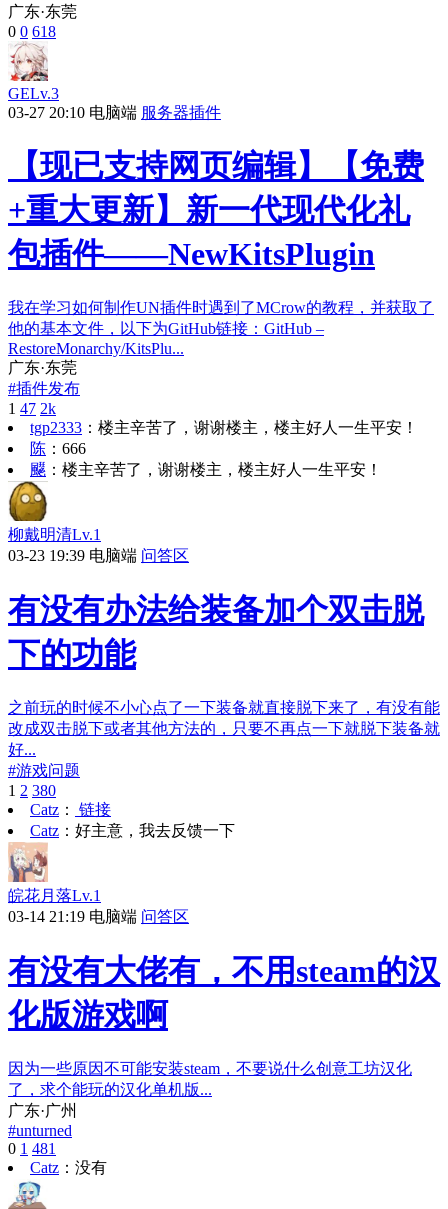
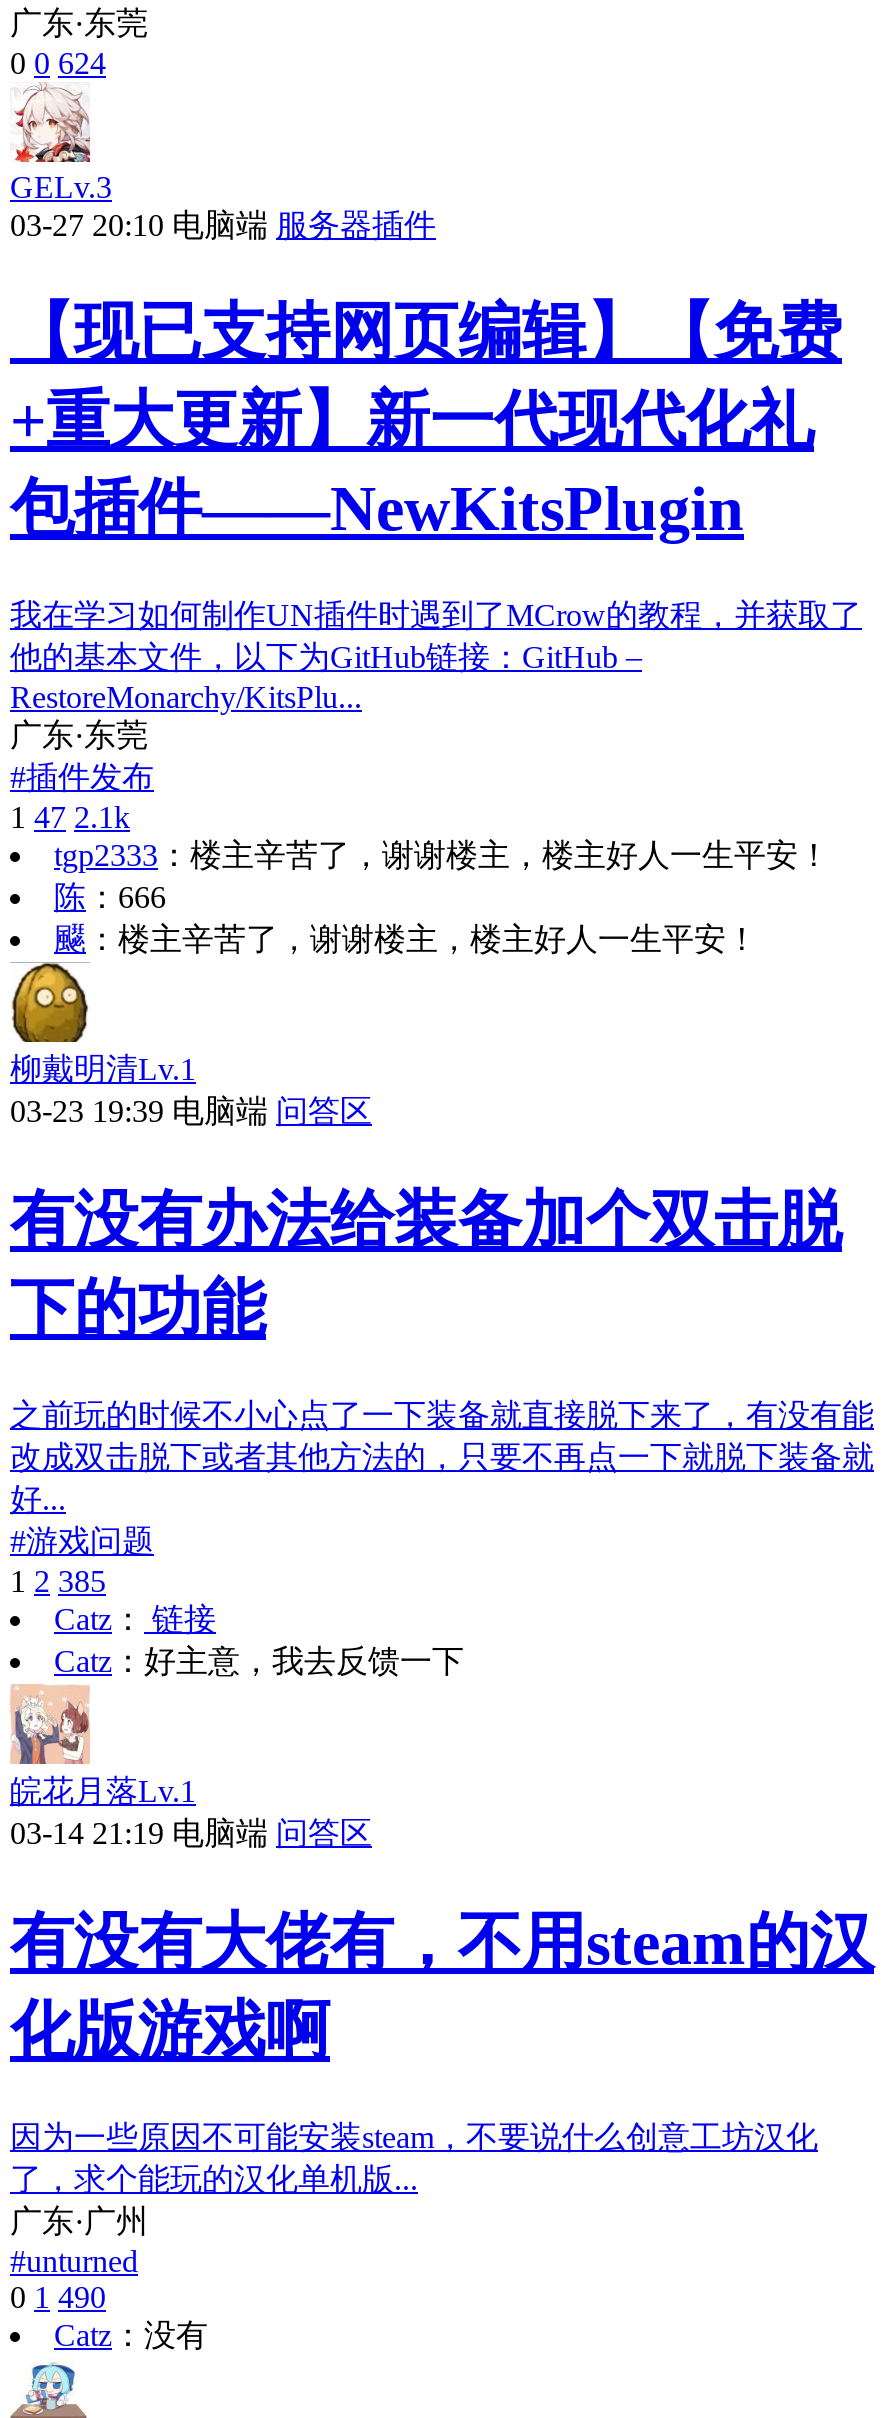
[8,23,56,40] 0 0 618 -> [10,45,106,79] 0 0 624
[8,400,56,417] 1 47 2k -> [10,801,130,835] 1 47 2.1k
[8,782,56,799] 1 2 380 -> [10,1565,106,1599] 1 2 385
[8,1140,56,1157] 0 1 481 -> [10,2280,106,2314] 0 1 490

